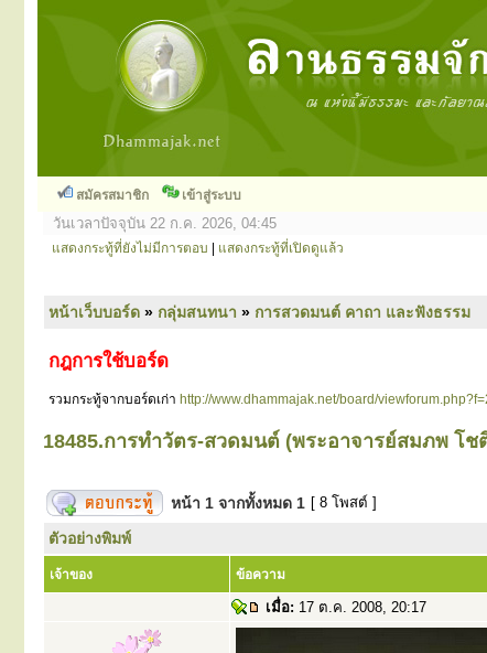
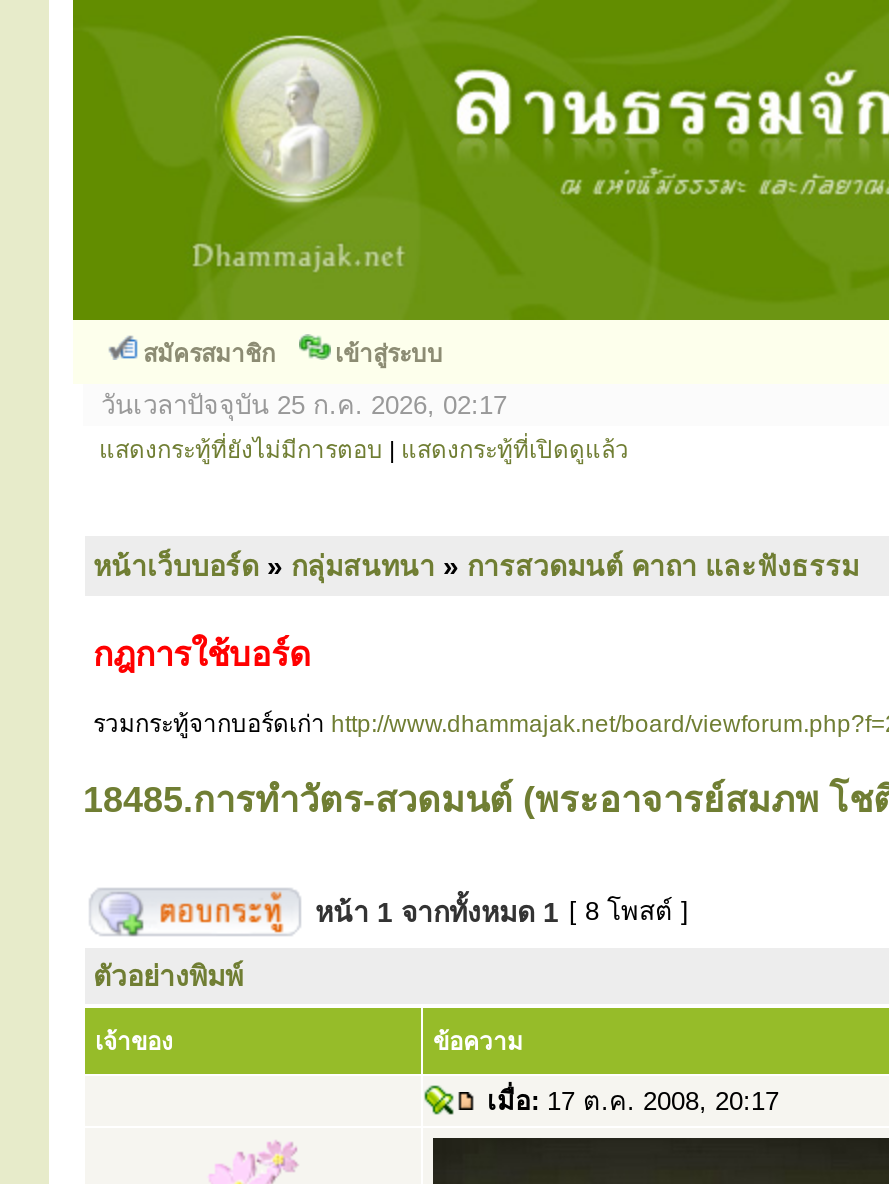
[53,215,285,232] วันเวลาปัจจุบัน 22 ก.ค. 2026, 04:45 -> [101,390,523,420] วันเวลาปัจจุบัน 25 ก.ค. 2026, 02:17

